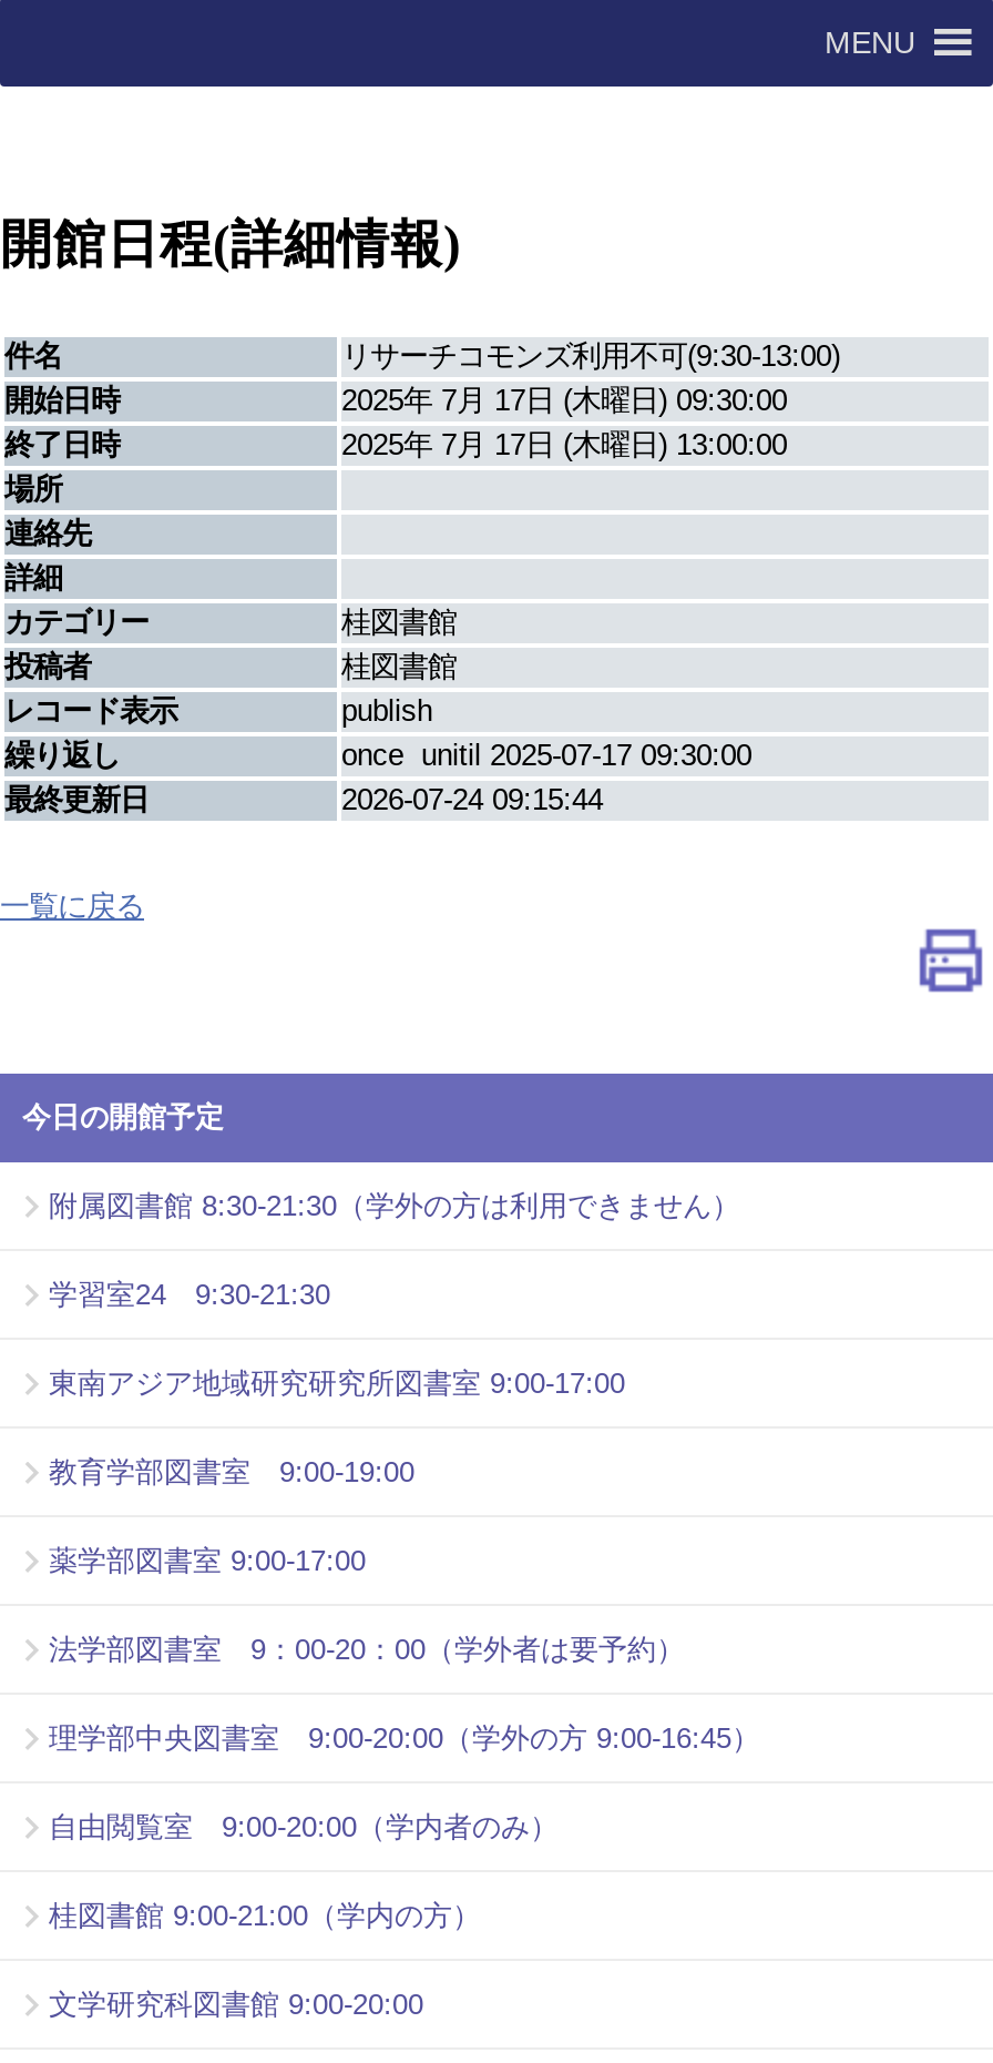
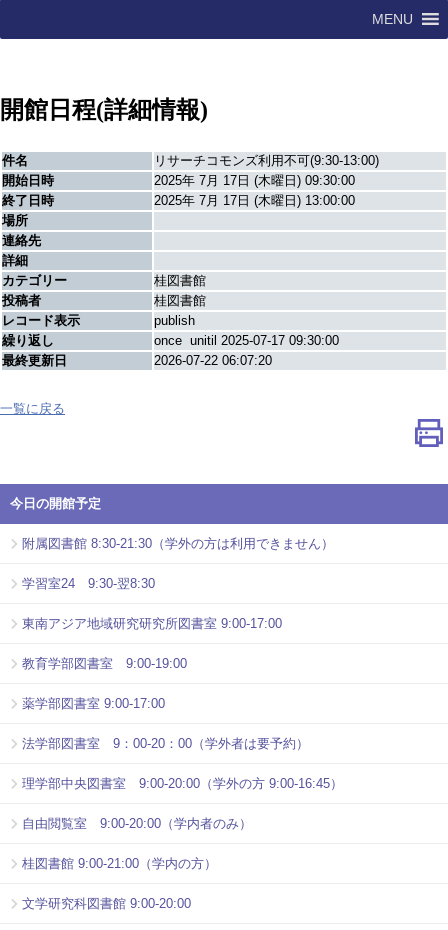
[341,783,603,816] 2026-07-24 09:15:44 -> [154,353,272,368] 2026-07-22 06:07:20
[49,1279,330,1312] 学習室24 9:30-21:30 -> [22,576,155,591] 学習室24 9:30-翌8:30

